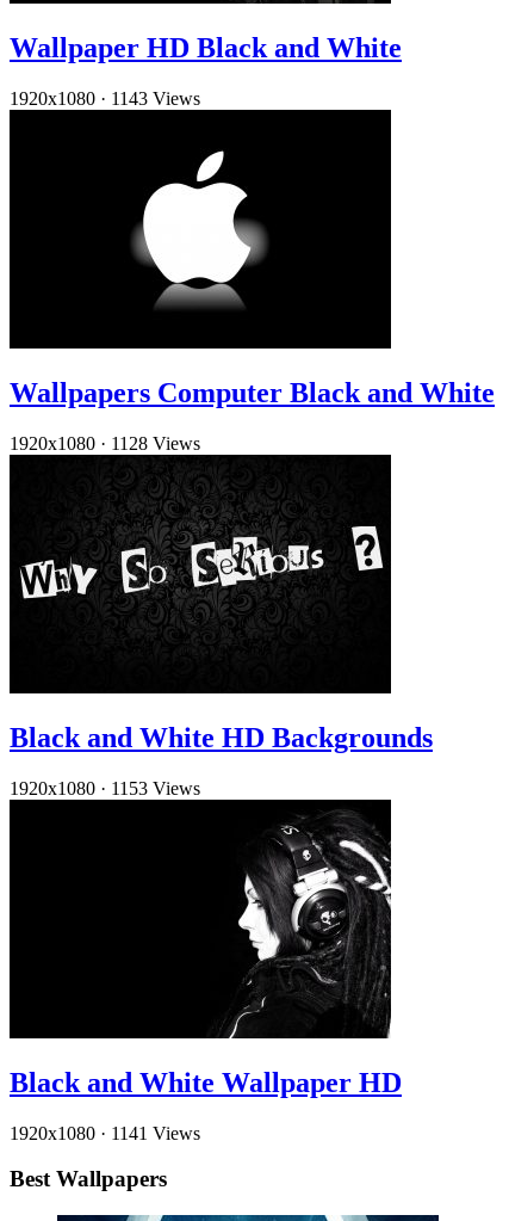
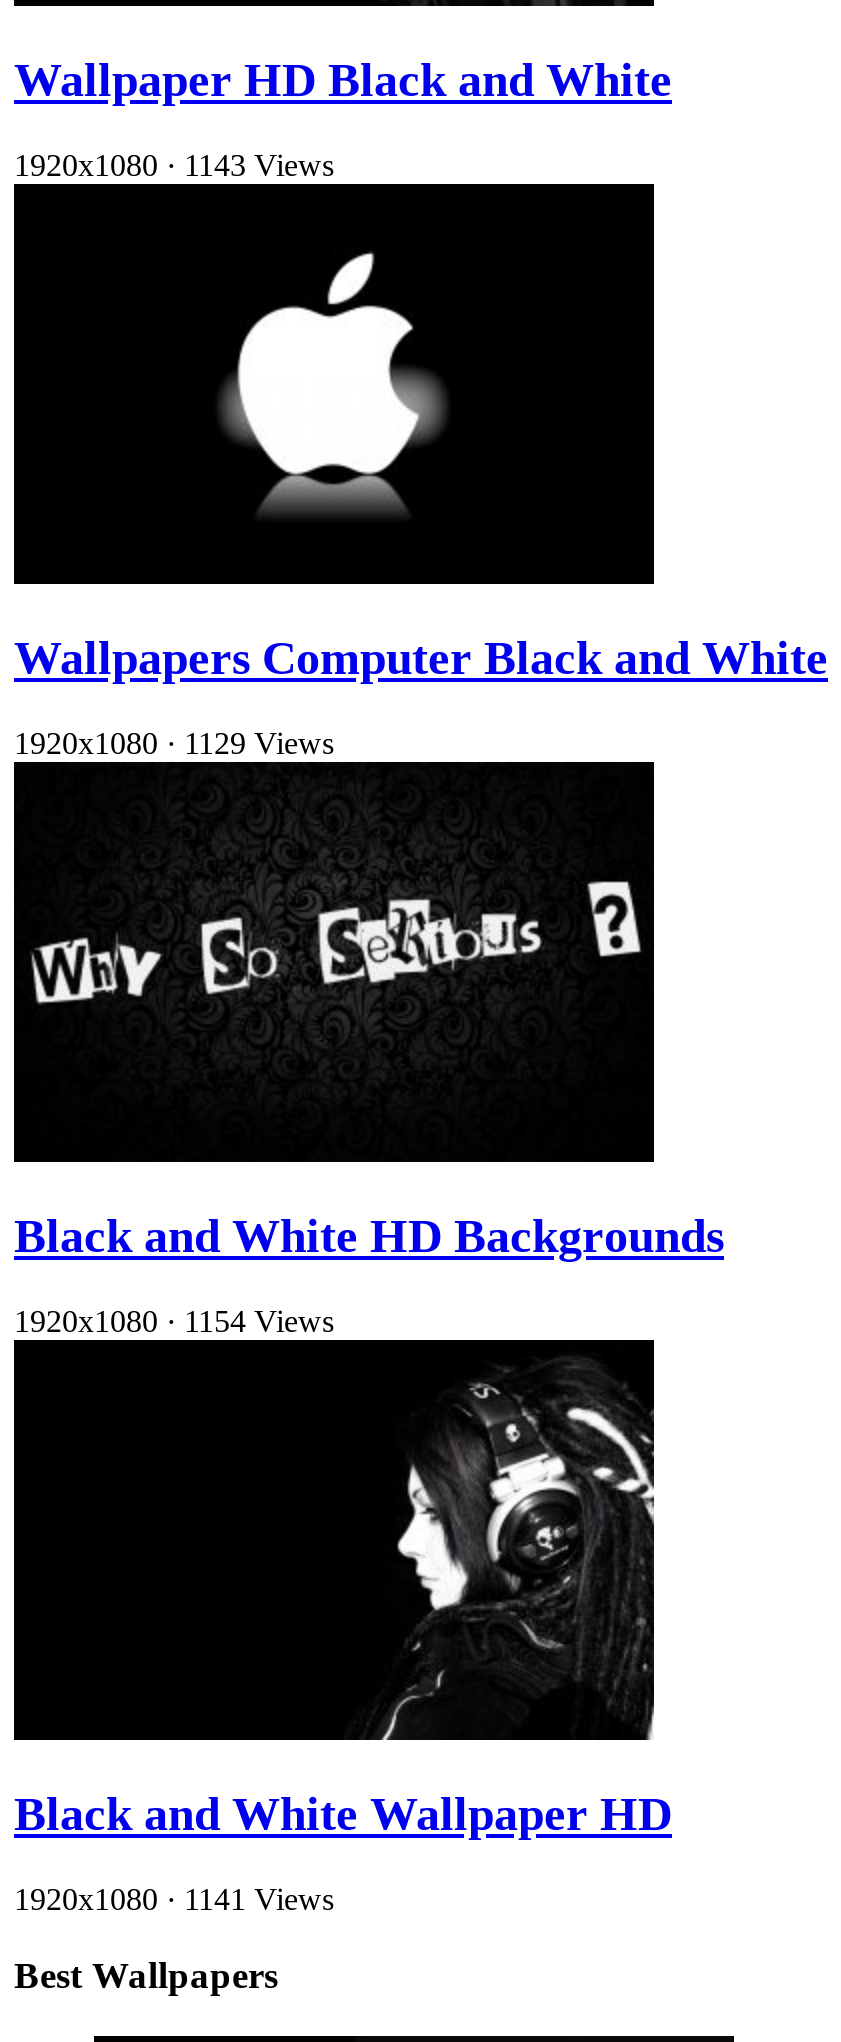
[10,433,200,454] 1920x1080 · 1128 Views -> [14,726,334,760] 1920x1080 · 1129 Views
[10,778,200,798] 1920x1080 · 1153 Views -> [14,1304,334,1338] 1920x1080 · 1154 Views

